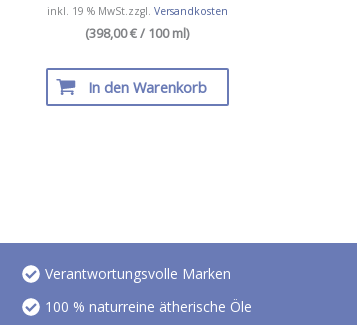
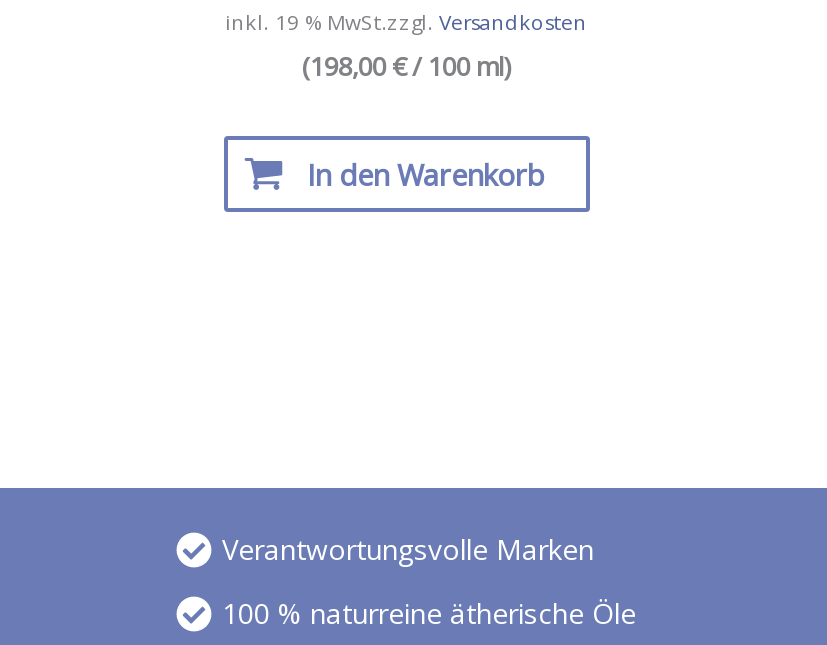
[85,24,189,42] (398,00 € / 100 ml) -> [302,48,510,84] (198,00 € / 100 ml)

